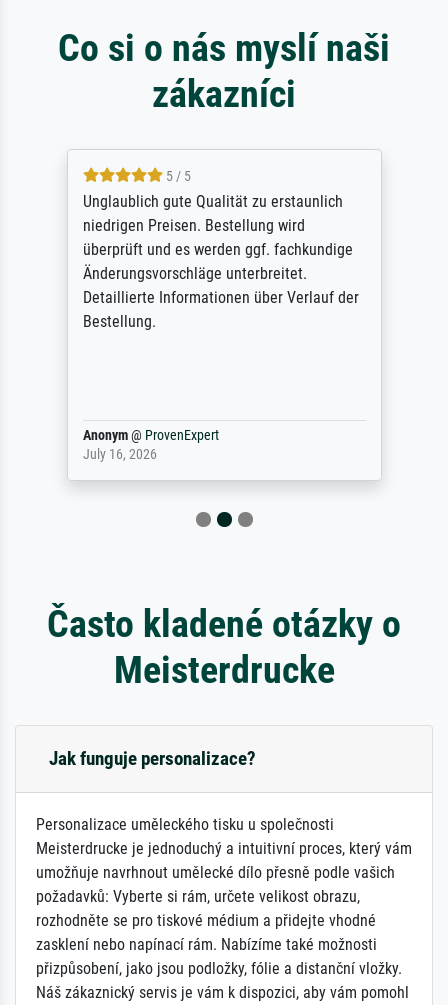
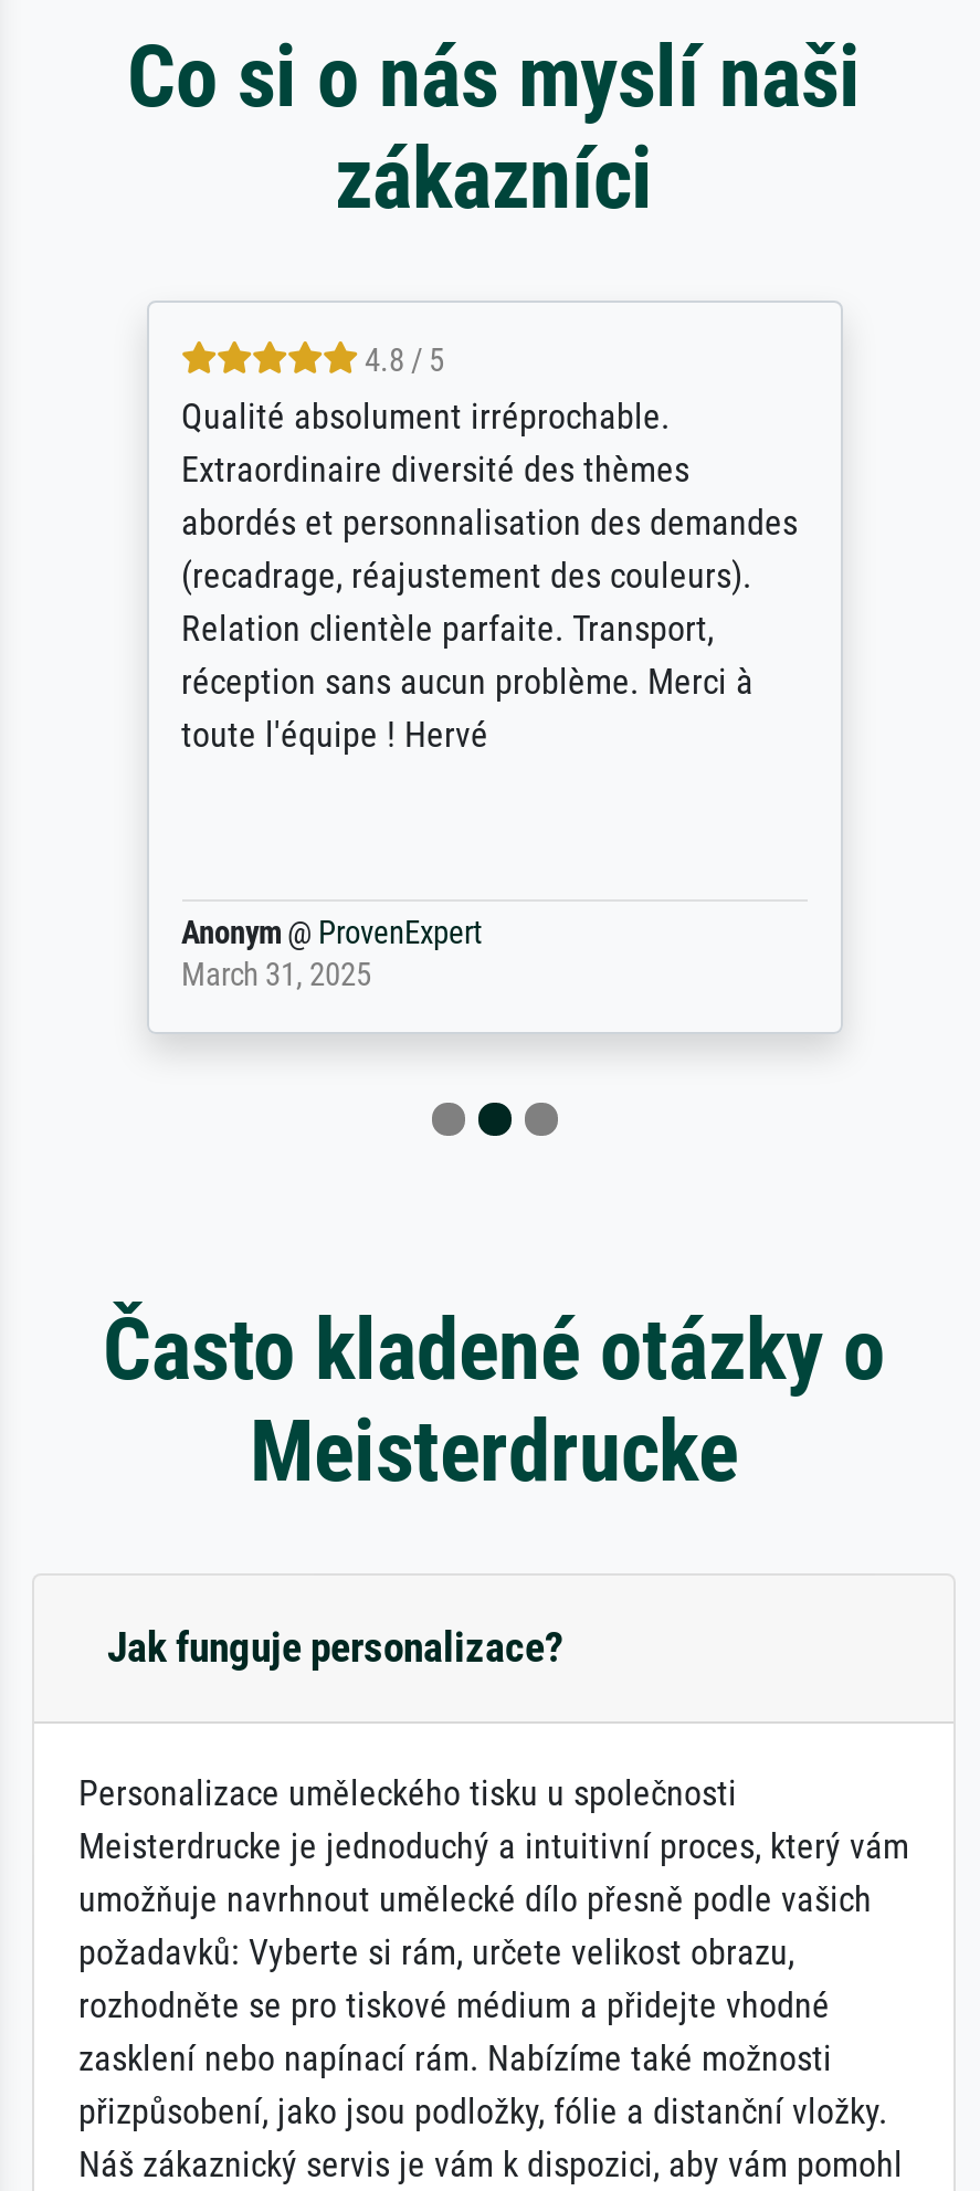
[82,168,358,331] 5 / 5 | Unglaublich gute Qualität zu erstaunlich | niedrigen Preisen. Bestellung wird | überprüft und es werden ggf. fachkundige | Änderungsvorschläge unterbreitet. | Detaillierte Informationen über Verlauf der | Bestellung. -> [181,342,798,755] 4.8 / 5 | Qualité absolument irréprochable. | Extraordinaire diversité des thèmes | abordés et personnalisation des demandes | (recadrage, réajustement des couleurs). | Relation clientèle parfaite. Transport, | réception sans aucun problème. Merci à | toute l'équipe ! Hervé
[82,446,156,463] July 16, 2026 -> [181,956,371,994] March 31, 2025

